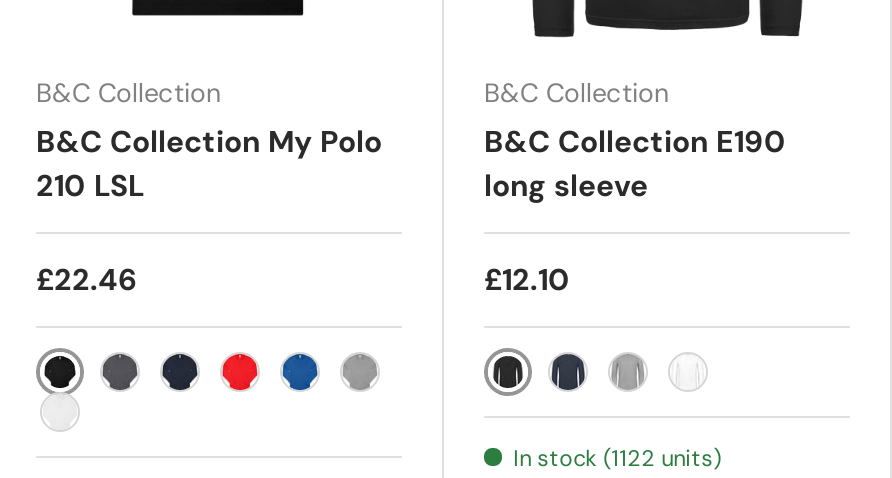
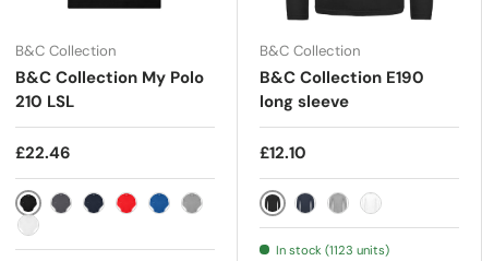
[513,444,721,472] In stock (1122 units) -> [275,242,389,258] In stock (1123 units)

